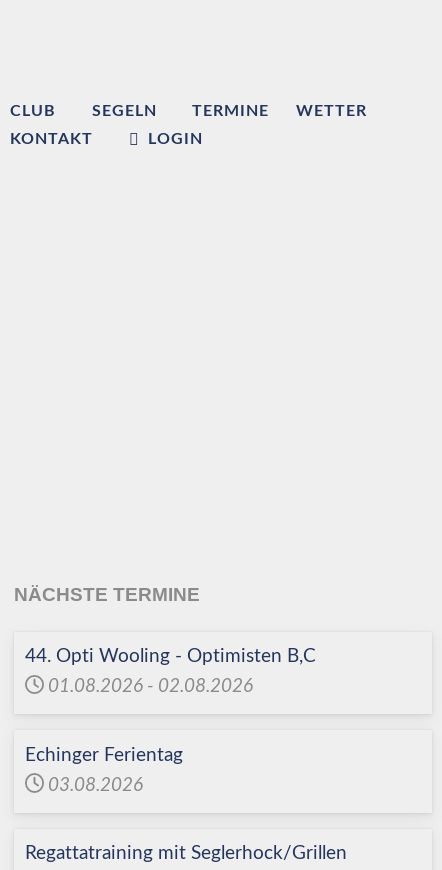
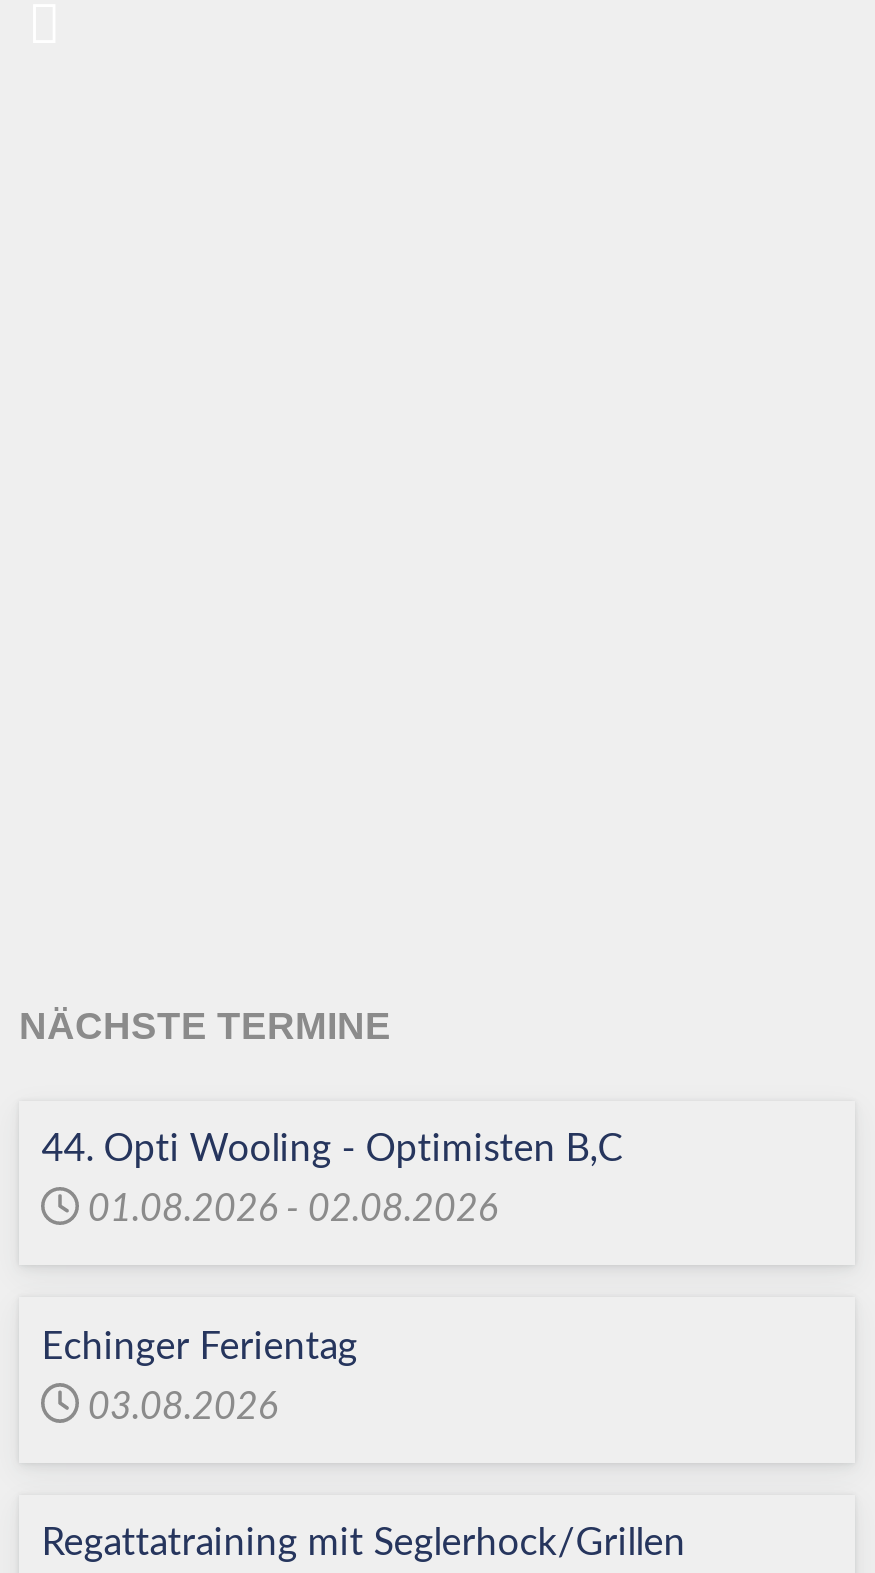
[10,103,367,147] CLUB | SEGELN | TERMINE | WETTER | KONTAKT | LOGIN -> none

